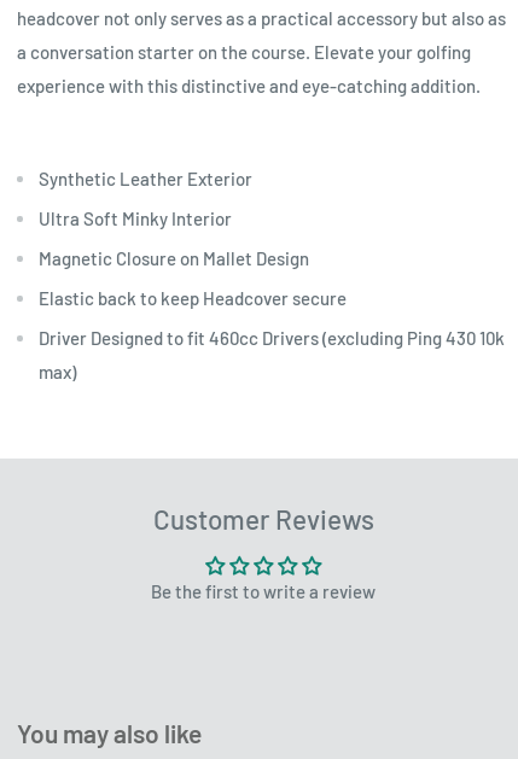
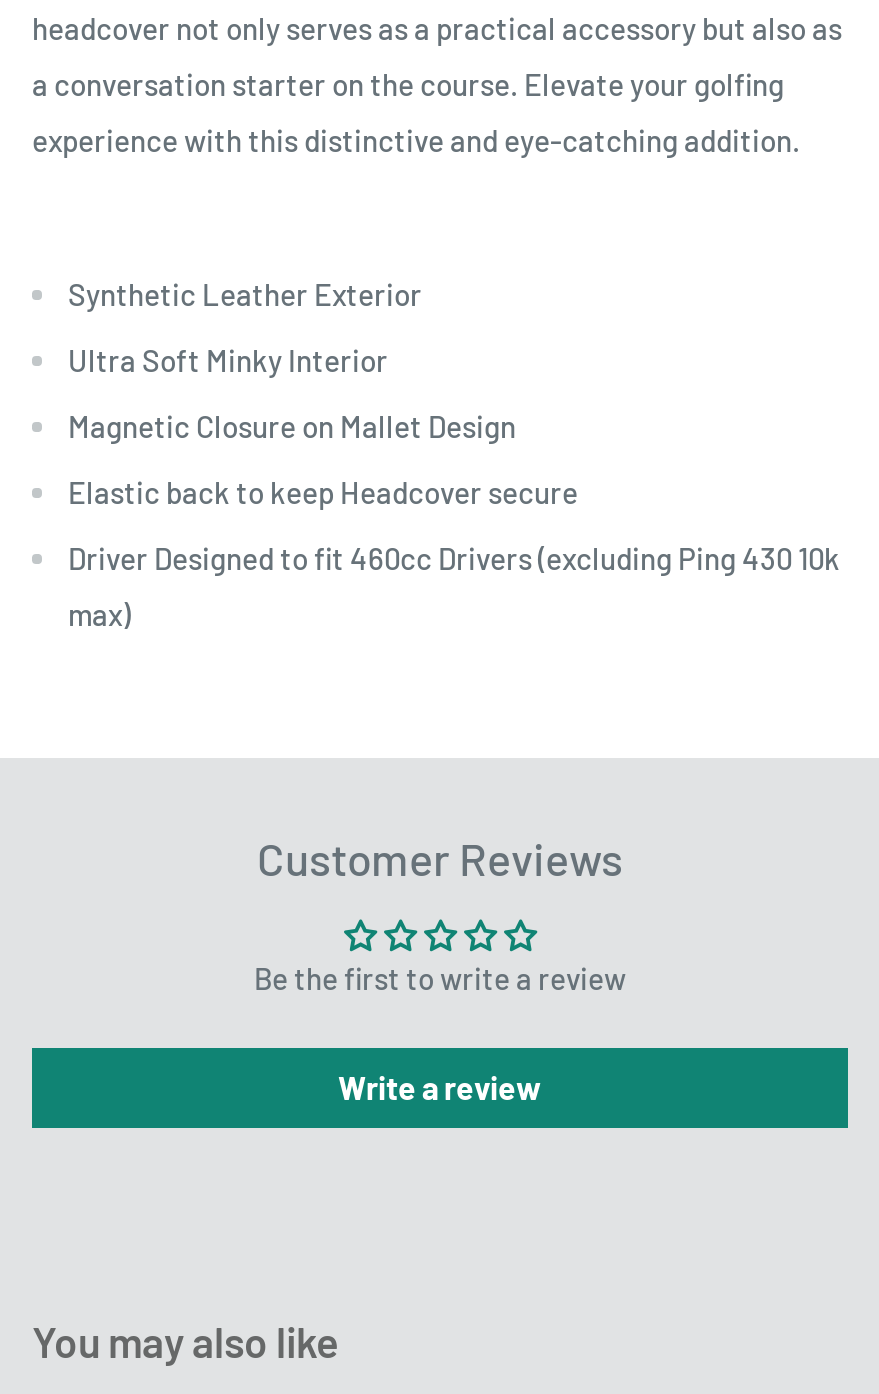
none -> [338,1068,542,1106] Write a review

